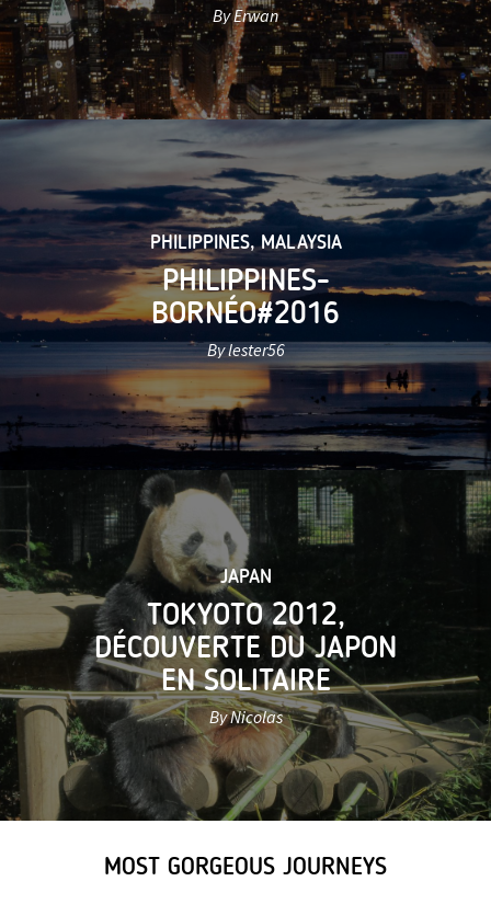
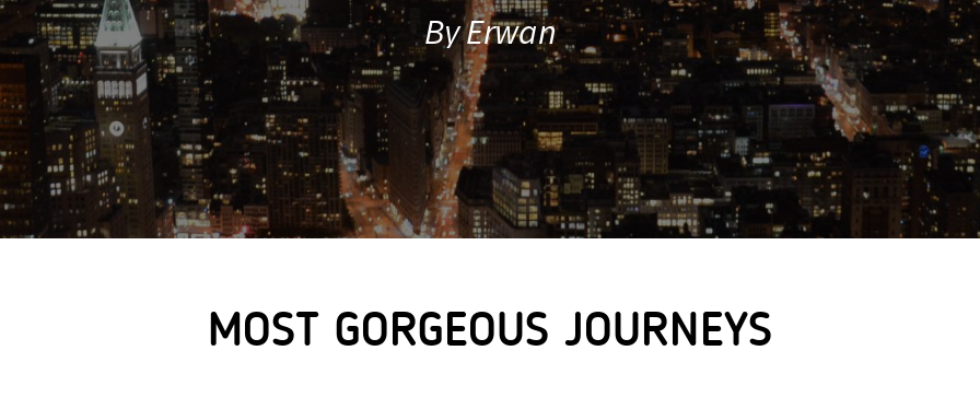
[3,119,488,822] [image] | PHILIPPINES, MALAYSIA | PHILIPPINES- | BORNÉO#2016 | By lester56 -> none
[94,564,397,728] JAPAN | TOKYOTO 2012, | DÉCOUVERTE DU JAPON | EN SOLITAIRE | By Nicolas -> none

